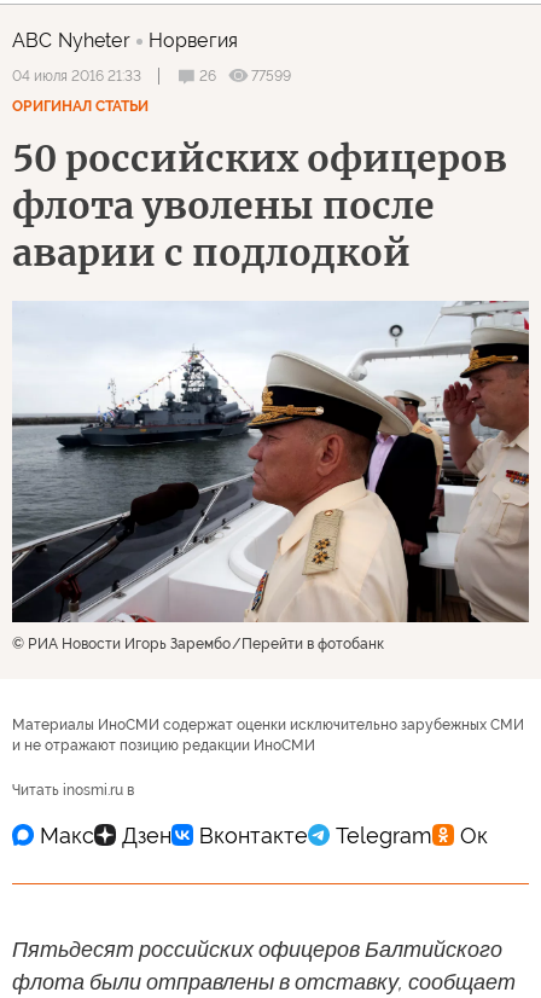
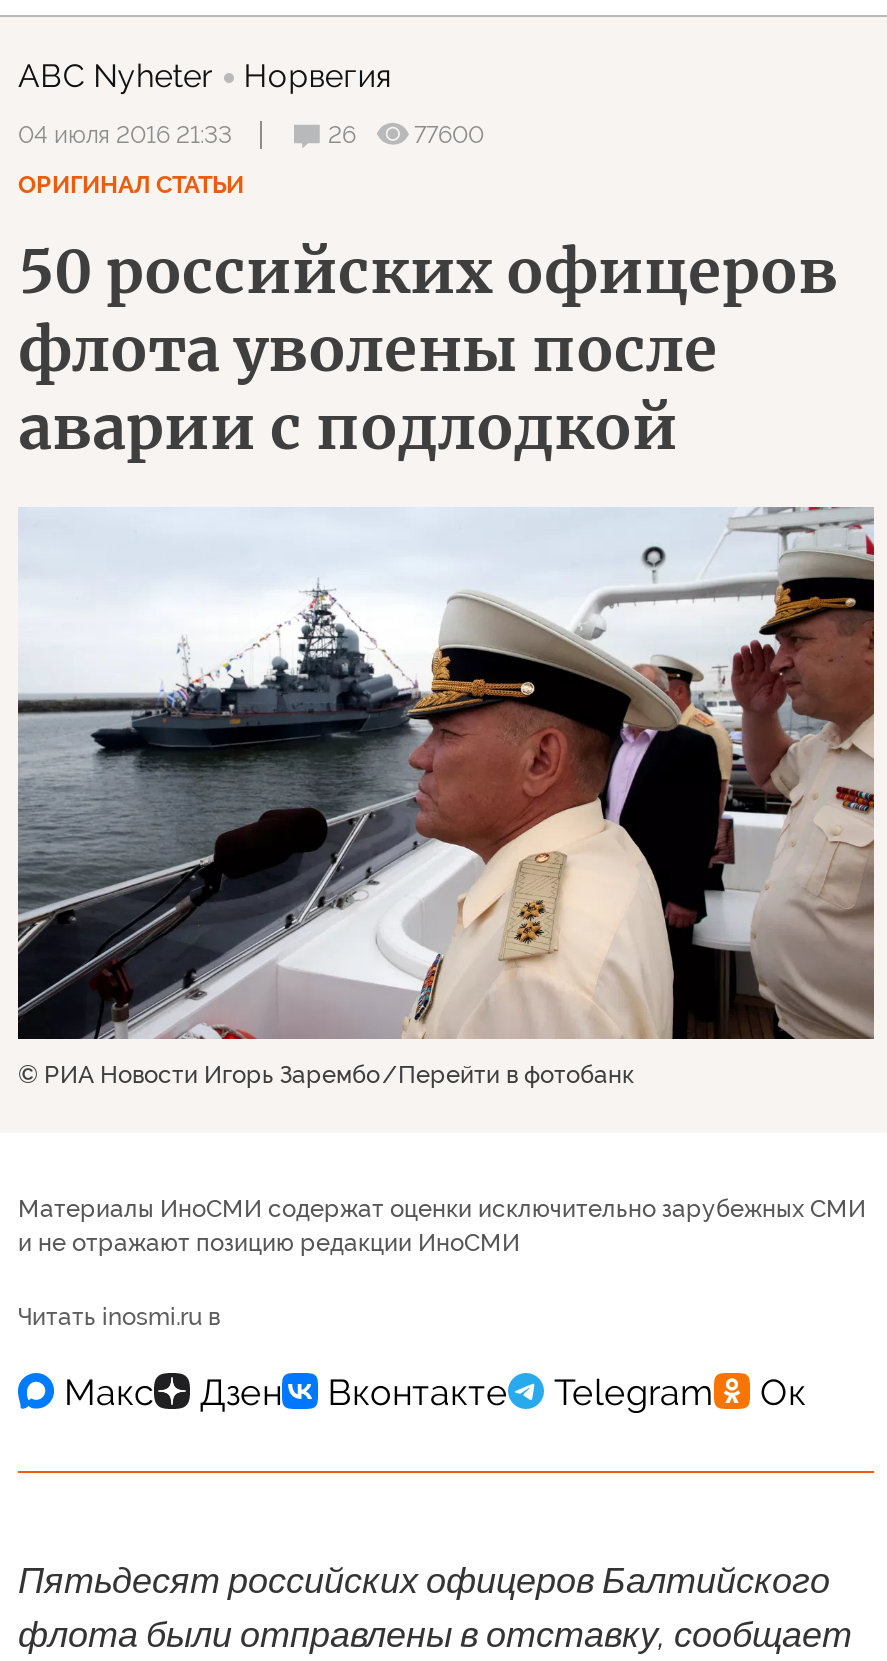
[251,67,291,84] 77599 -> [414,120,484,148] 77600

